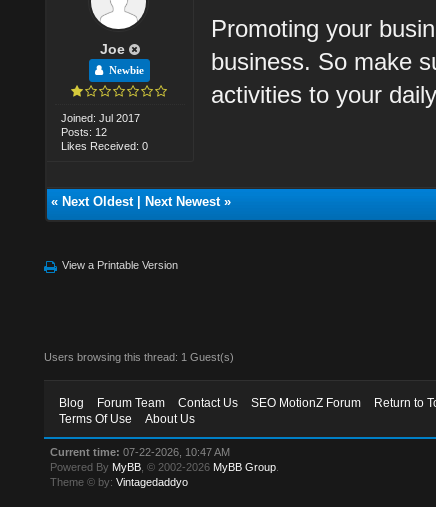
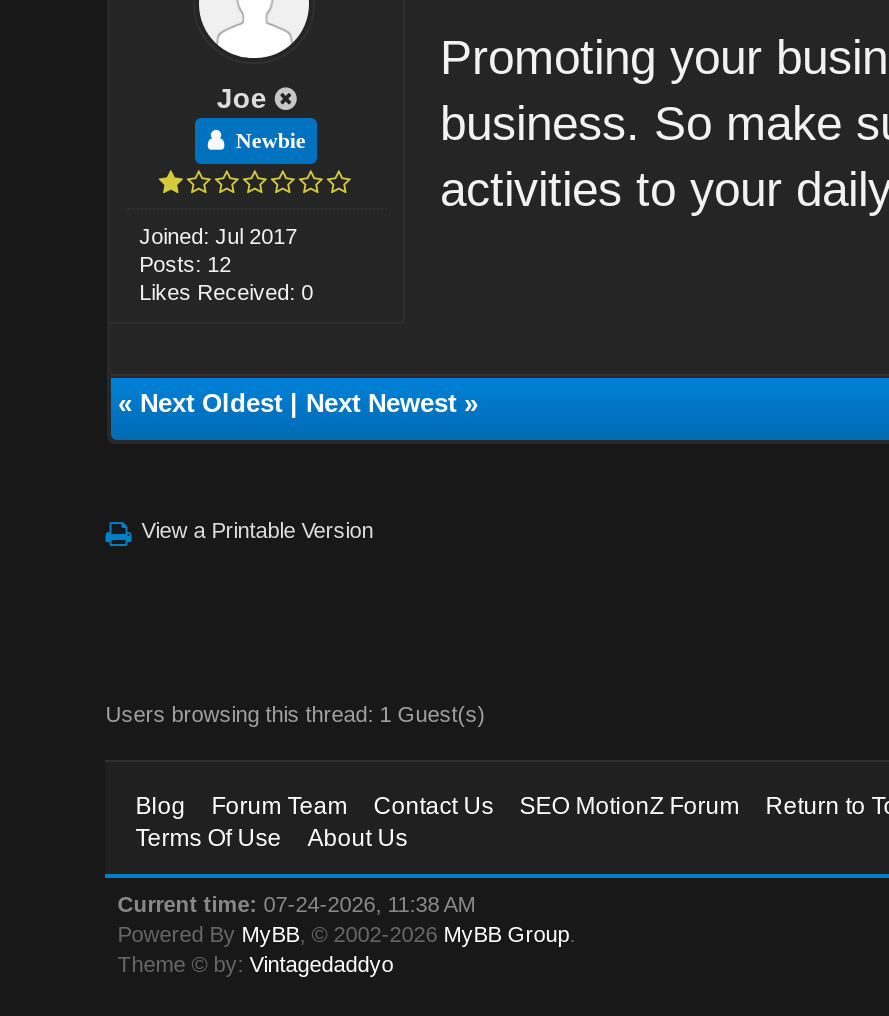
[50,446,230,458] Current time: 07-22-2026, 10:47 AM -> [117,892,475,916] Current time: 07-24-2026, 11:38 AM

